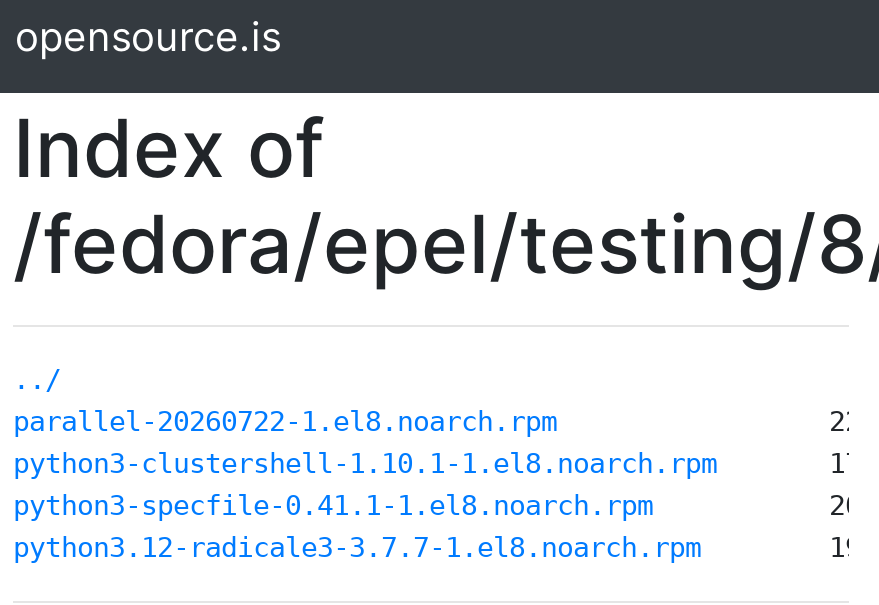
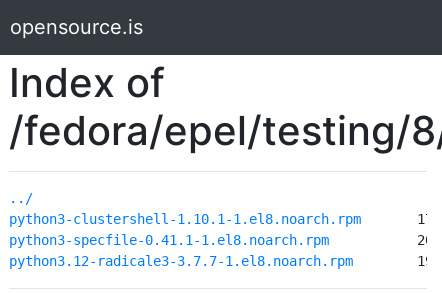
[13,405,557,437] parallel-20260722-1.el8.noarch.rpm -> none

